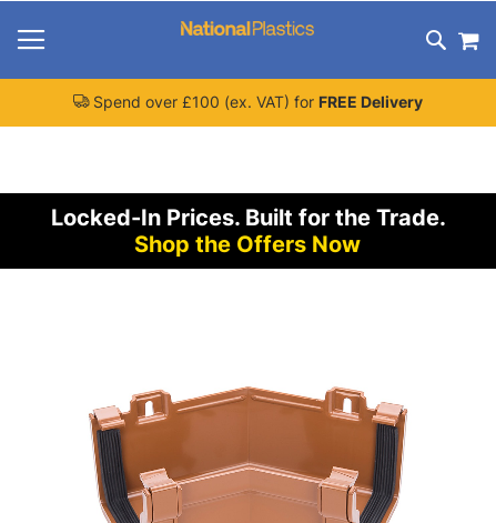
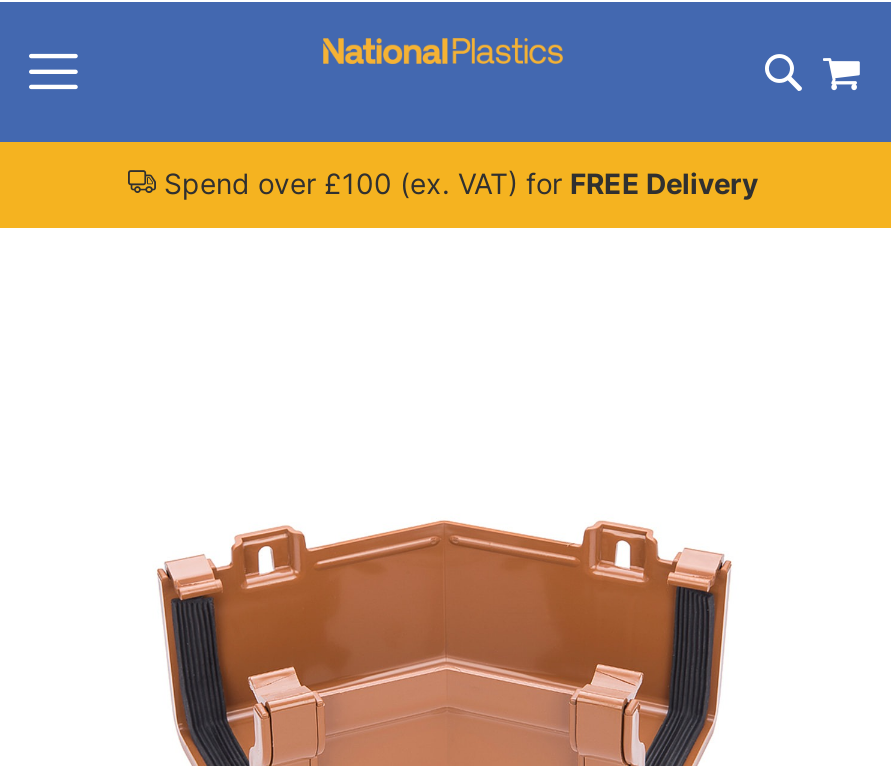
[50,204,444,258] Locked-In Prices. Built for the Trade. | Shop the Offers Now -> none

